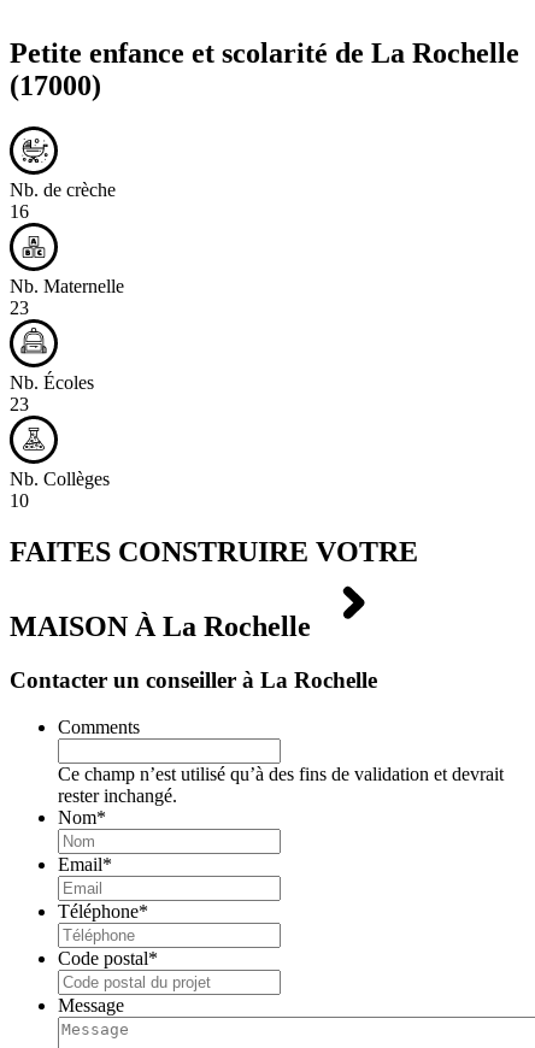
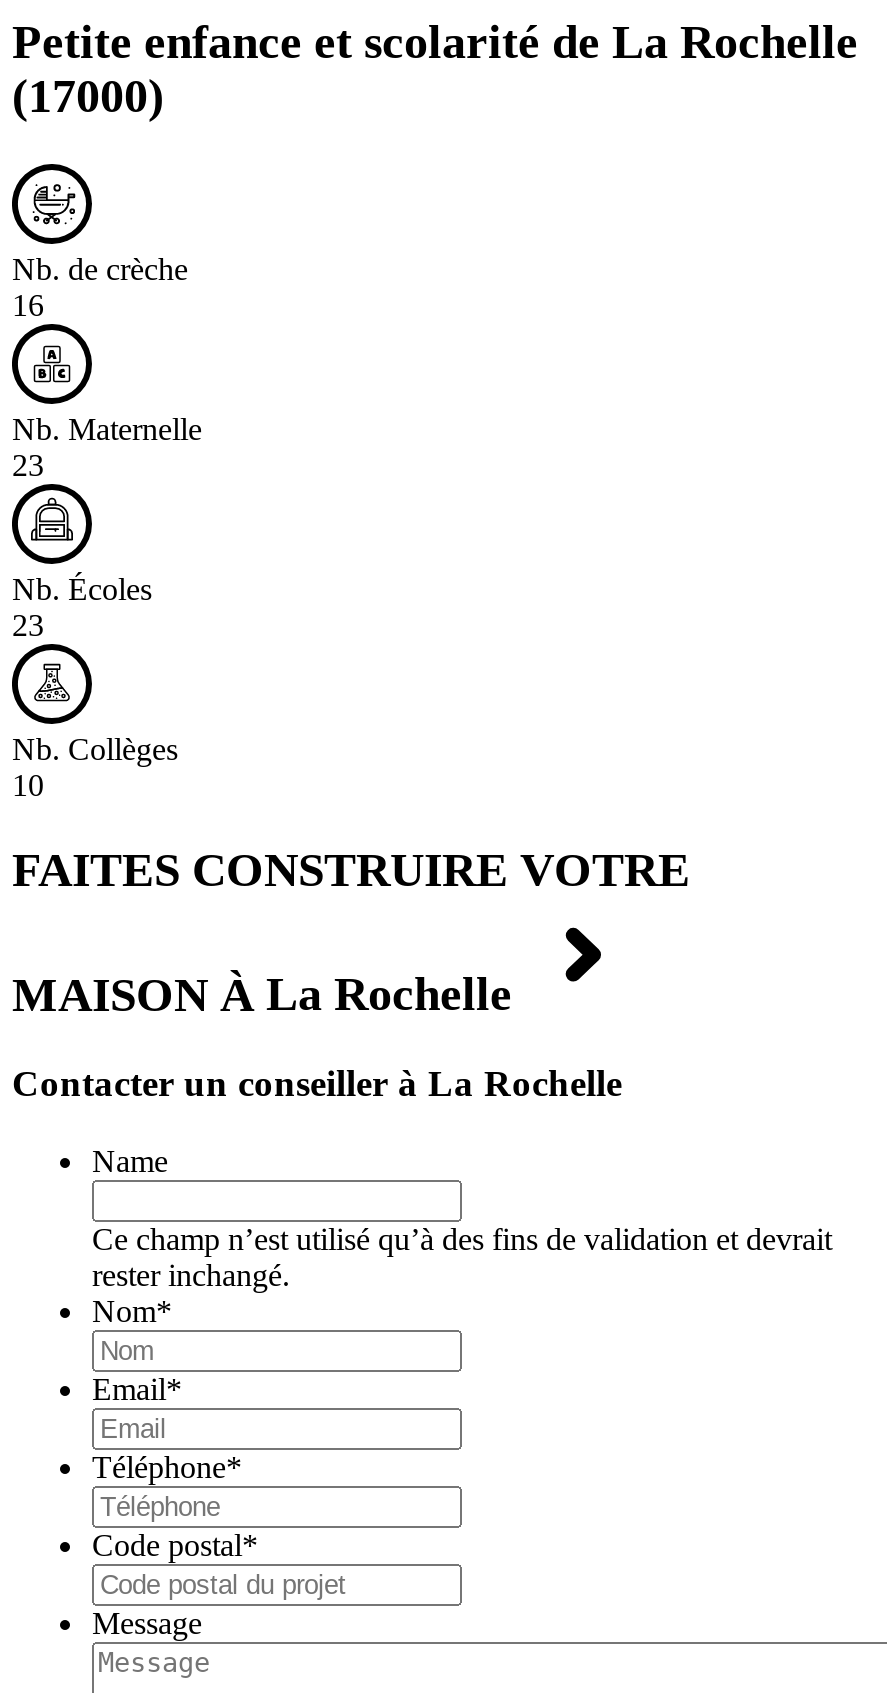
[58,716,140,737] Comments -> [92,1144,168,1178] Name

